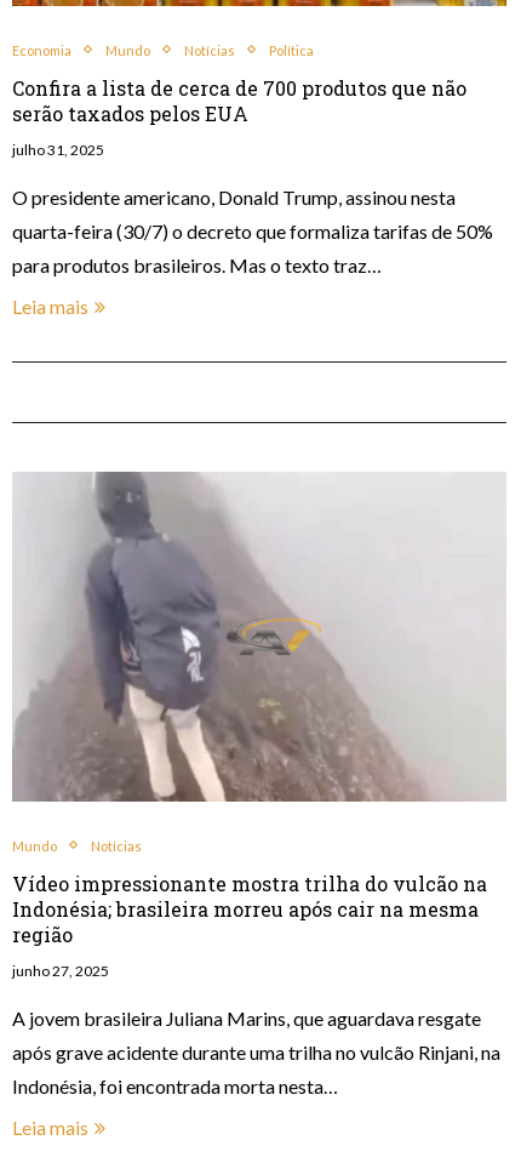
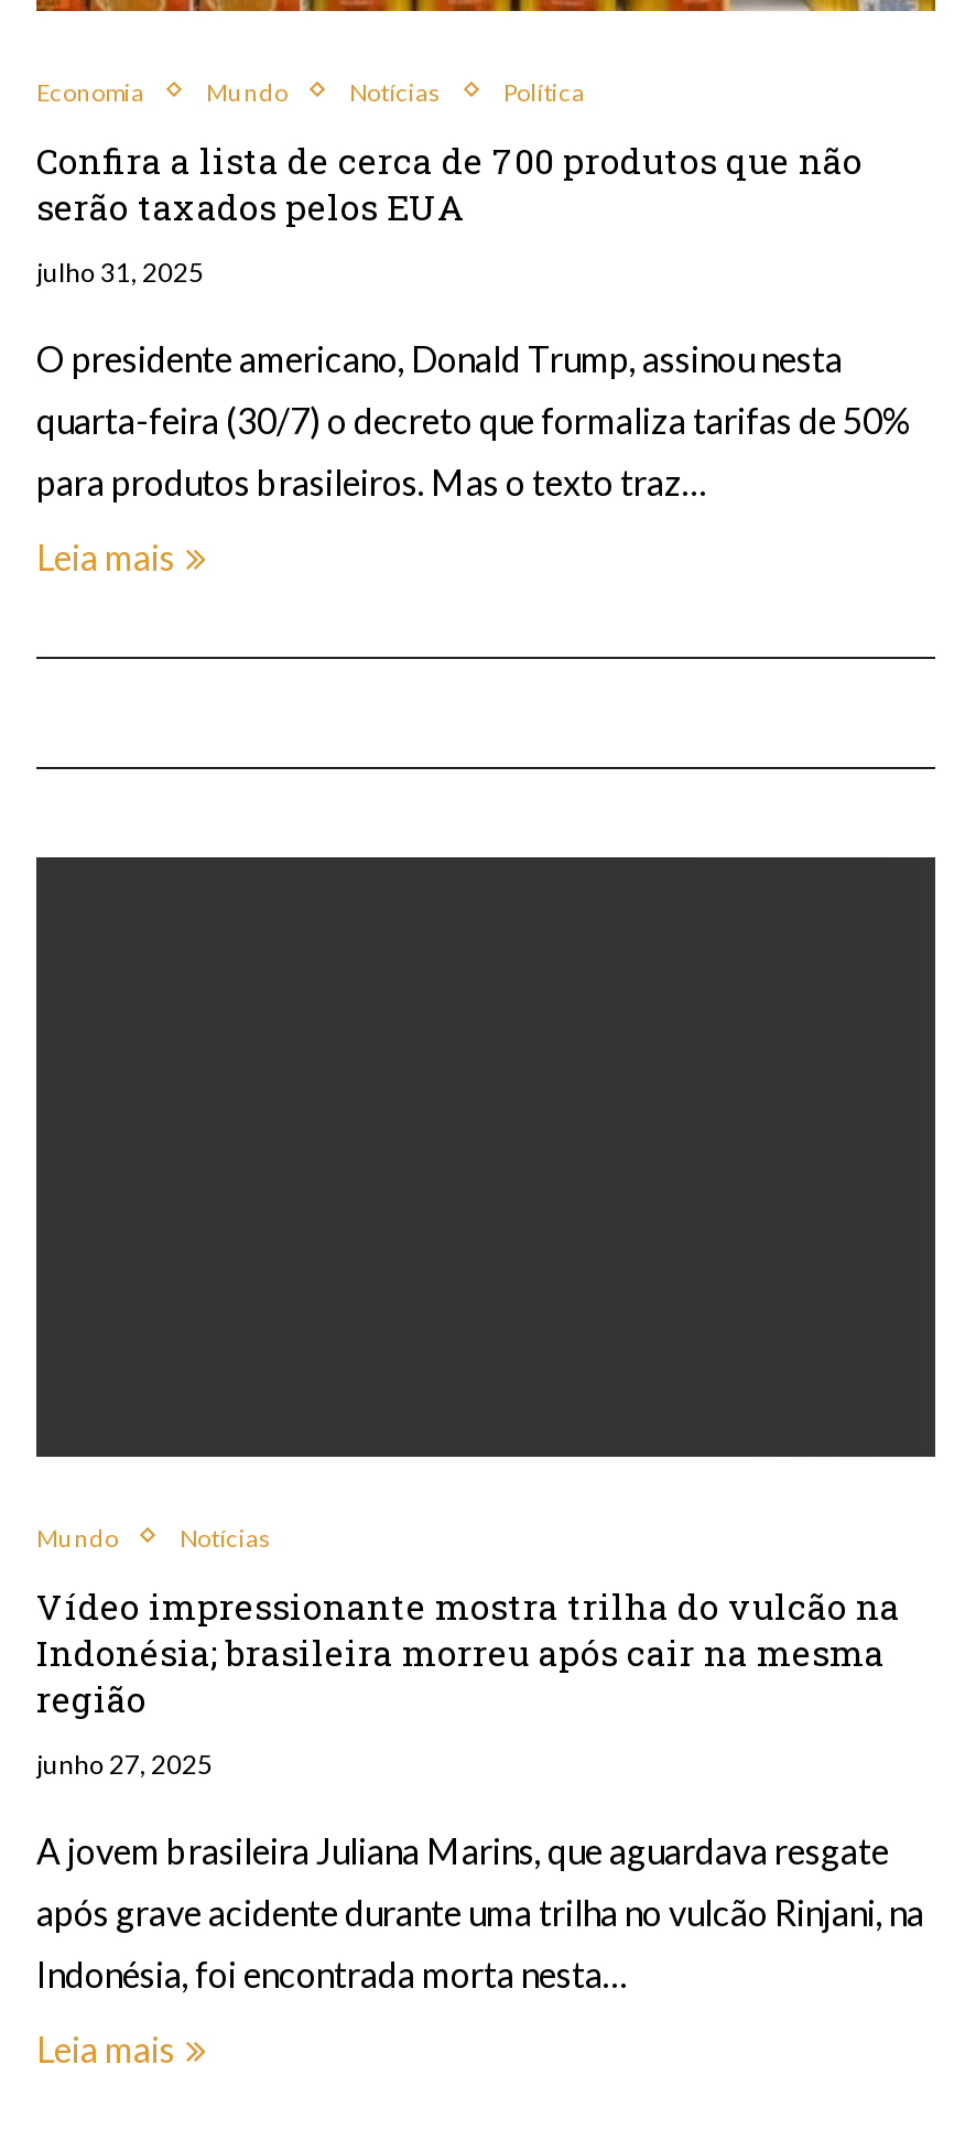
[12,471,506,803] [image] -> none

